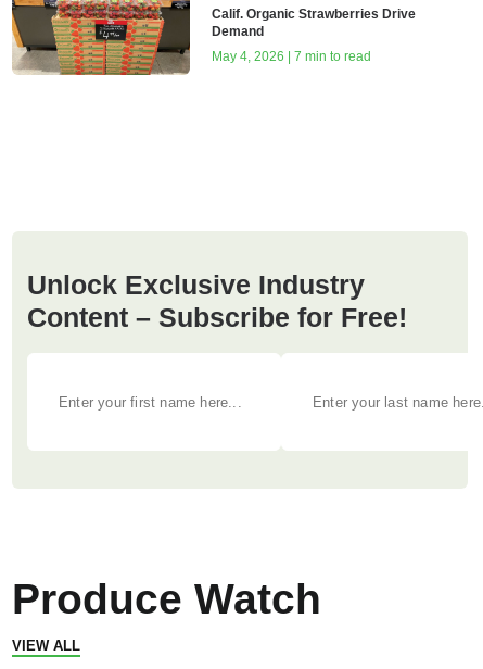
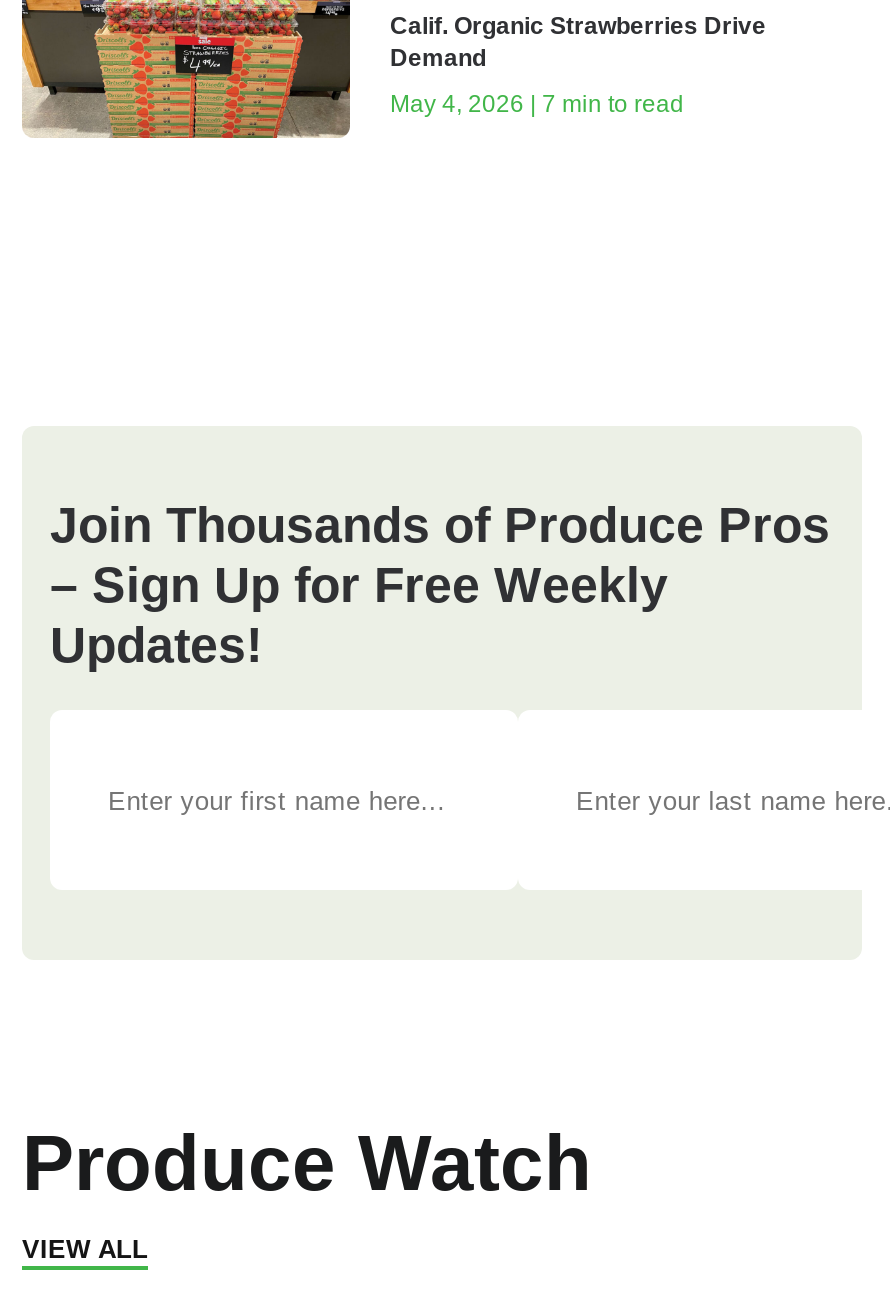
[27,270,407,333] Unlock Exclusive Industry | Content – Subscribe for Free! -> [50,496,830,672] Join Thousands of Produce Pros | – Sign Up for Free Weekly | Updates!

